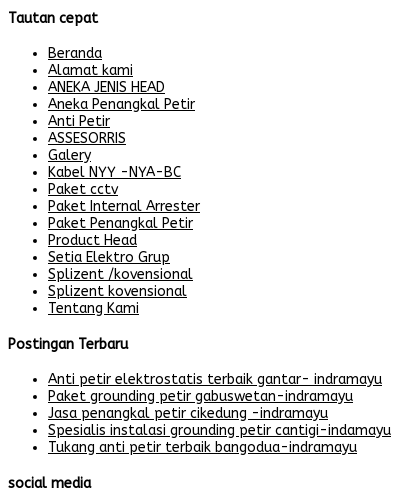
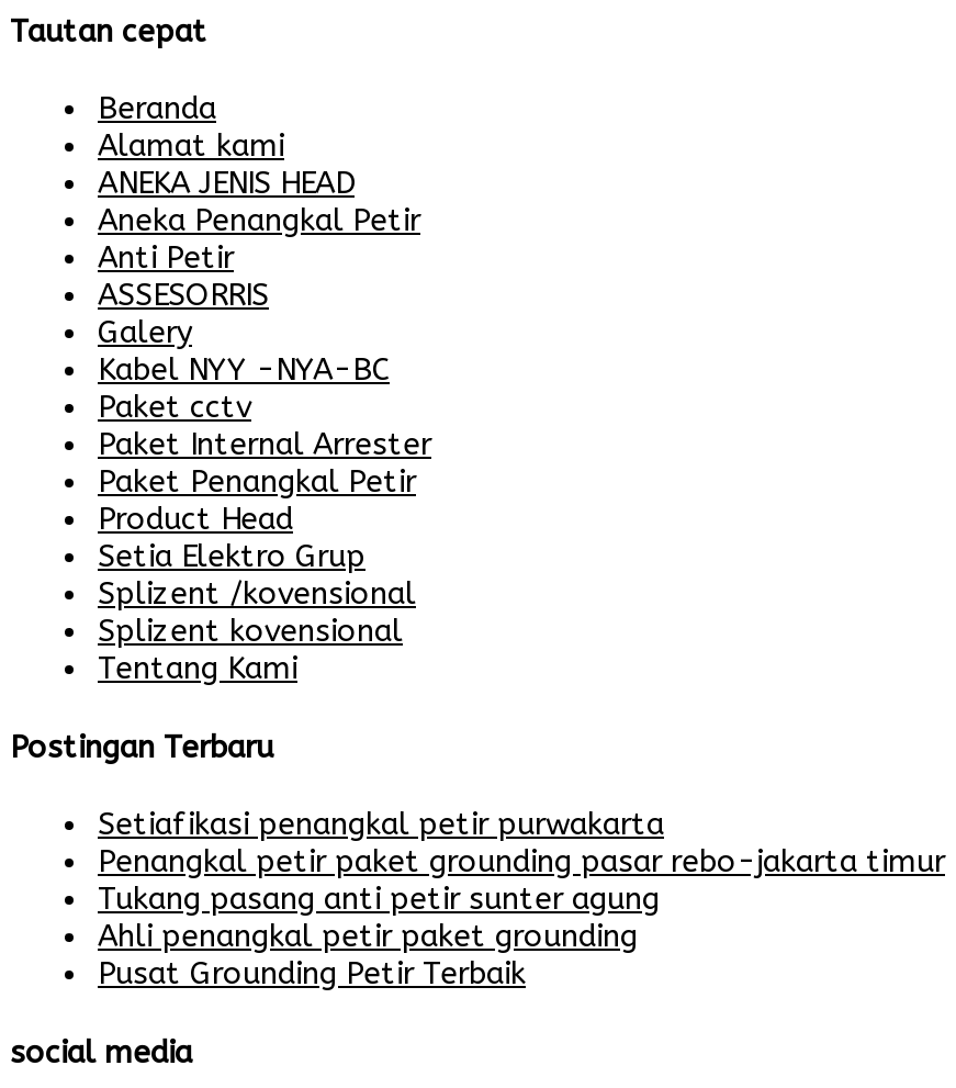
[48,371,391,456] Anti petir elektrostatis terbaik gantar- indramayu | Paket grounding petir gabuswetan-indramayu | Jasa penangkal petir cikedung -indramayu | Spesialis instalasi grounding petir cantigi-indamayu | Tukang anti petir terbaik bangodua-indramayu -> [98,807,945,993] Setiafikasi penangkal petir purwakarta | Penangkal petir paket grounding pasar rebo-jakarta timur | Tukang pasang anti petir sunter agung | Ahli penangkal petir paket grounding | Pusat Grounding Petir Terbaik

